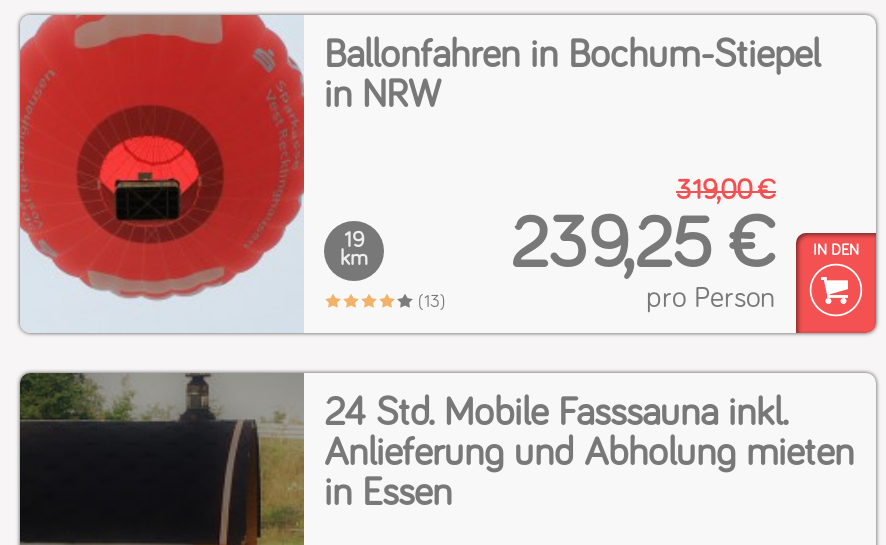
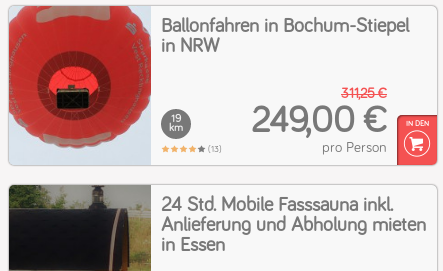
[676,177,776,205] 319,00 € -> [341,87,387,101] 311,25 €
[510,211,776,283] 239,25 € -> [251,104,387,140] 249,00 €

